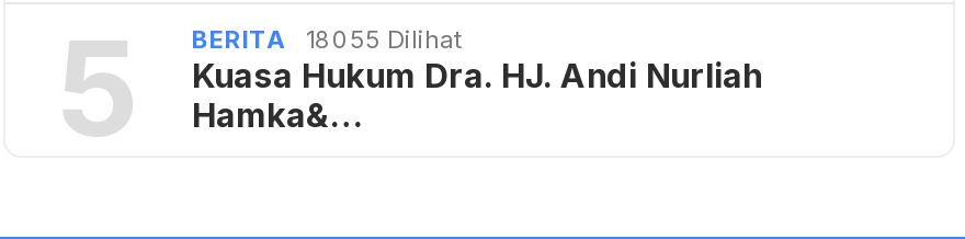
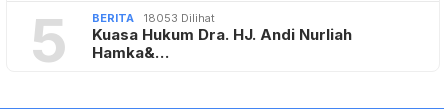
[192,24,462,54] BERITA 18055 Dilihat -> [92,11,215,25] BERITA 18053 Dilihat

